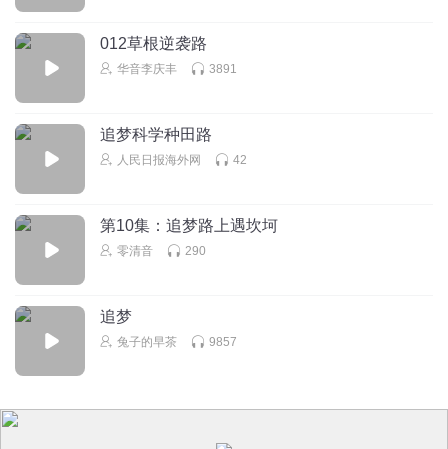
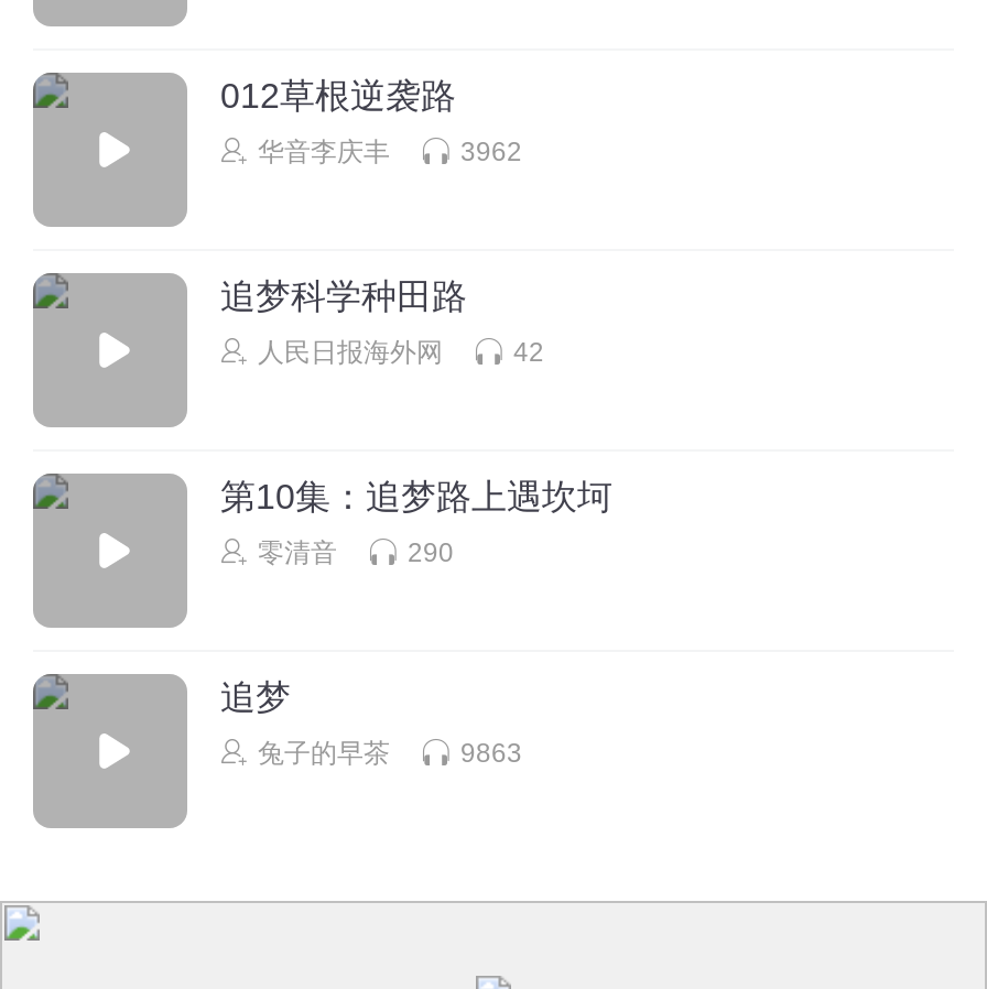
[209,62,237,76] 3891 -> [460,137,522,168] 3962
[209,335,237,349] 9857 -> [460,738,522,769] 9863

